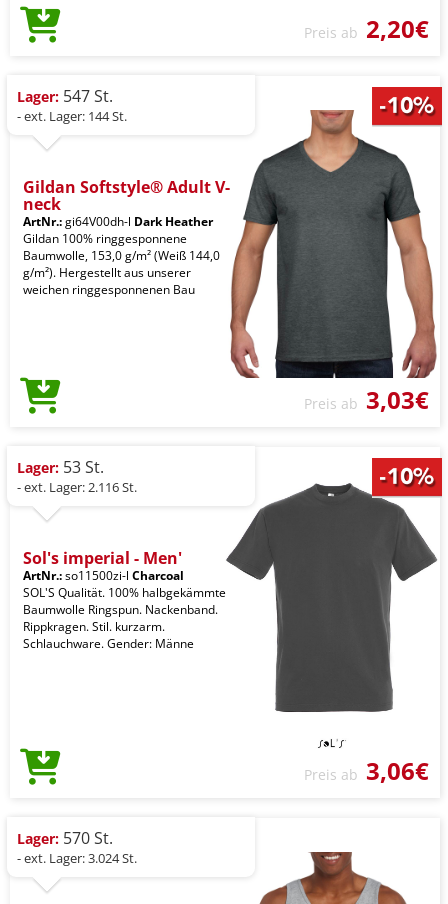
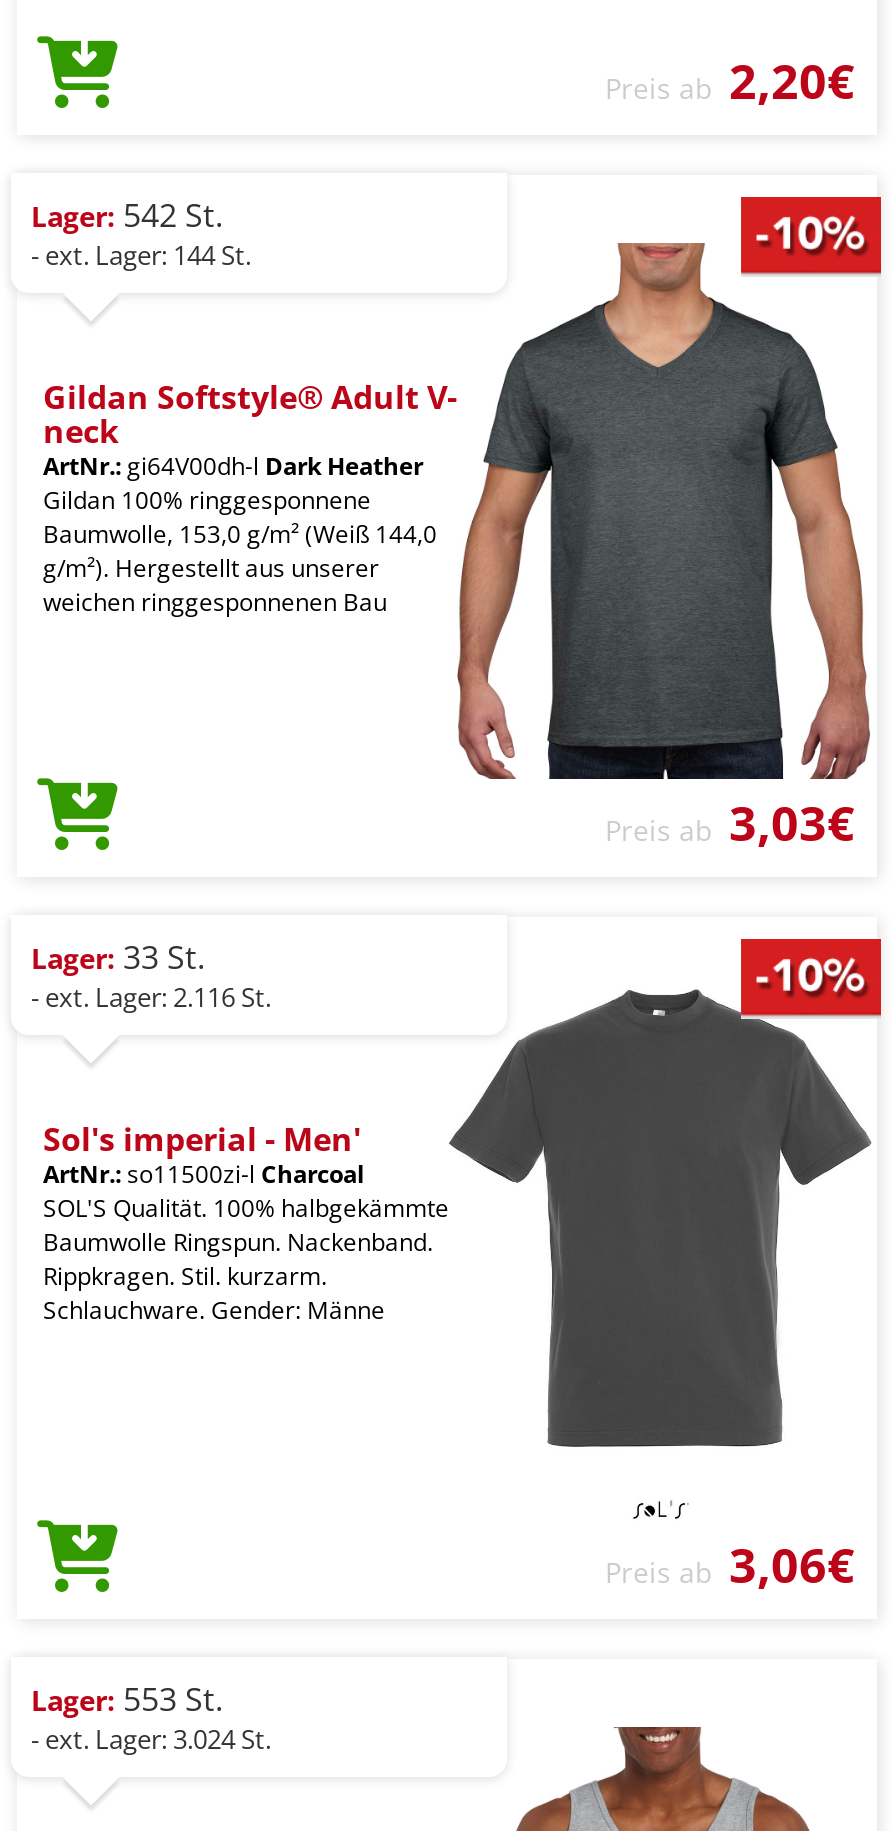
[17,85,113,107] Lager: 547 St. -> [31,192,223,236] Lager: 542 St.
[17,456,104,478] Lager: 53 St. -> [31,934,205,978] Lager: 33 St.
[17,827,113,849] Lager: 570 St. -> [31,1676,223,1720] Lager: 553 St.

